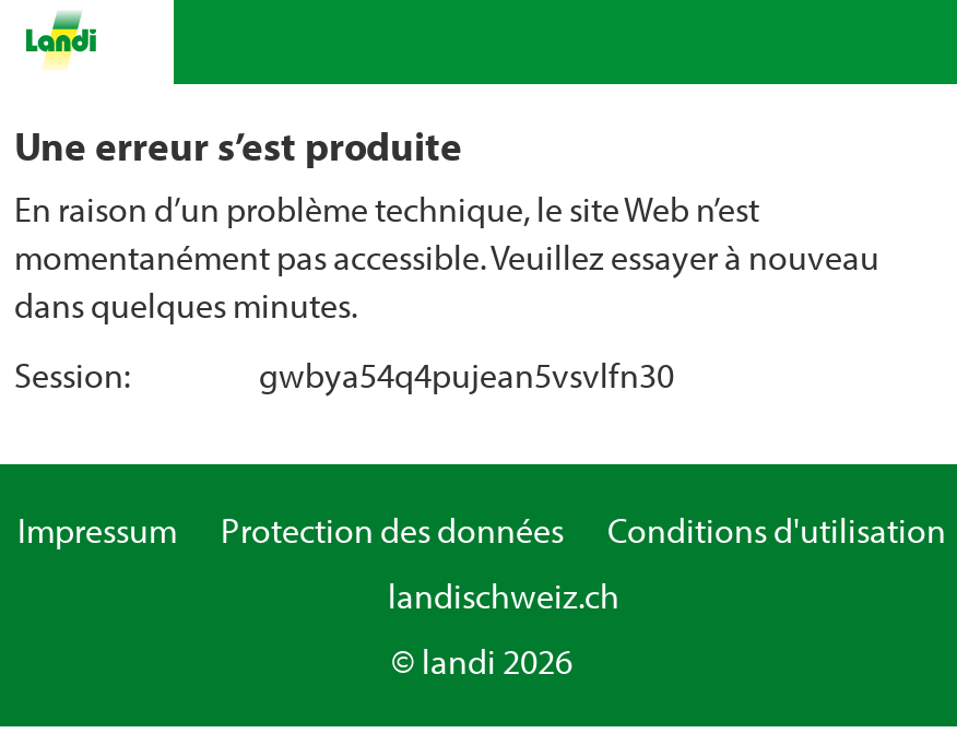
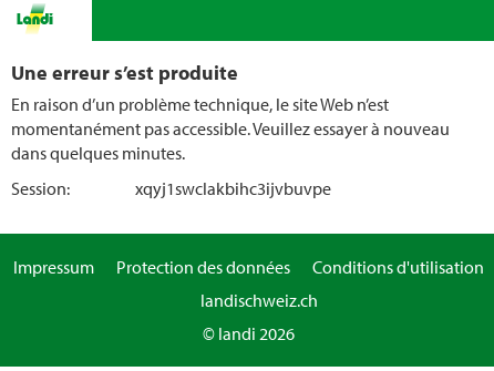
[259,353,674,397] gwbya54q4pujean5vsvlfn30 -> [135,177,331,199] xqyj1swclakbihc3ijvbuvpe

